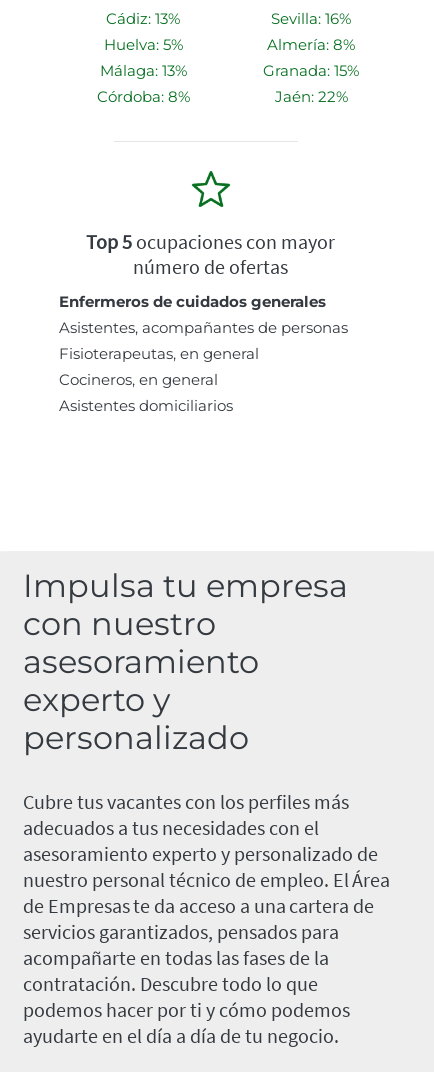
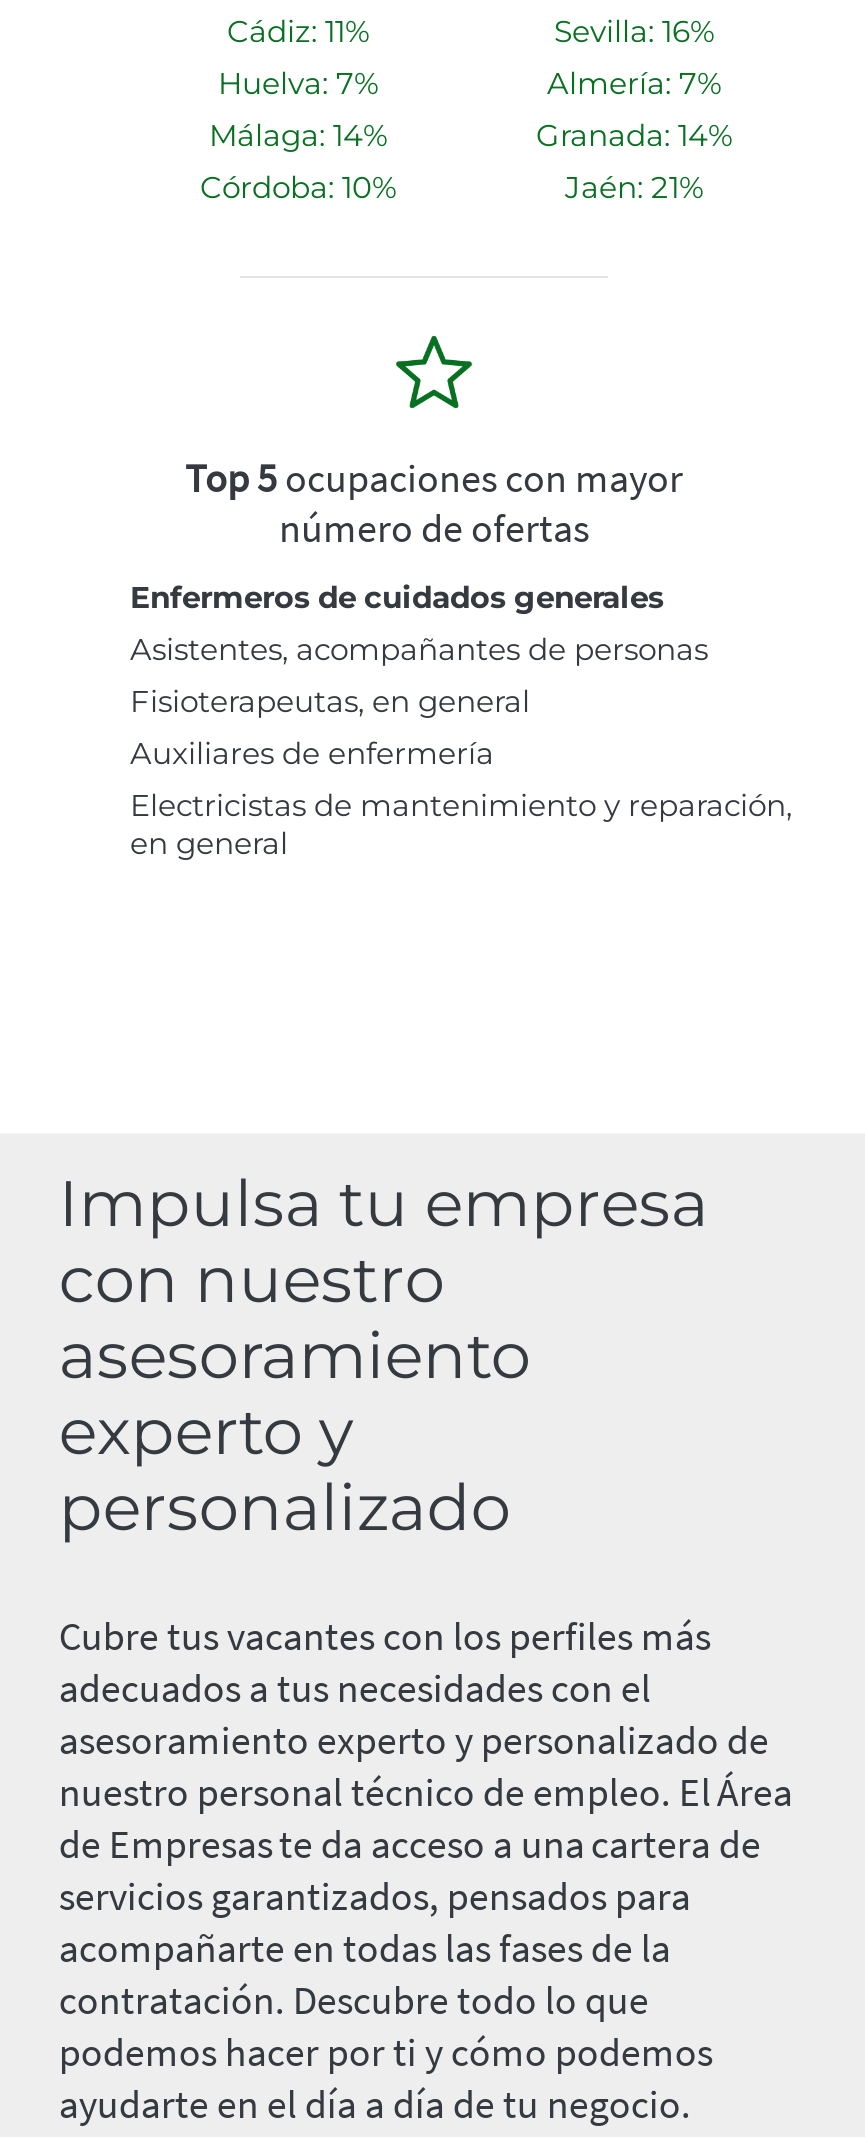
[106,9,180,28] Cádiz: 13% -> [227,11,369,49] Cádiz: 11%
[103,35,182,54] Huelva: 5% -> [218,63,378,101] Huelva: 7%
[267,35,355,54] Almería: 8% -> [547,63,721,101] Almería: 7%
[99,61,186,80] Málaga: 13% -> [209,115,387,153] Málaga: 14%
[263,61,359,80] Granada: 15% -> [536,115,732,153] Granada: 14%
[96,87,189,106] Córdoba: 8% -> [200,167,396,205] Córdoba: 10%
[274,87,347,106] Jaén: 22% -> [565,167,703,205] Jaén: 21%
[59,370,233,415] Cocineros, en general | Asistentes domiciliarios -> [130,733,792,861] Auxiliares de enfermería | Electricistas de mantenimiento y reparación, | en general

